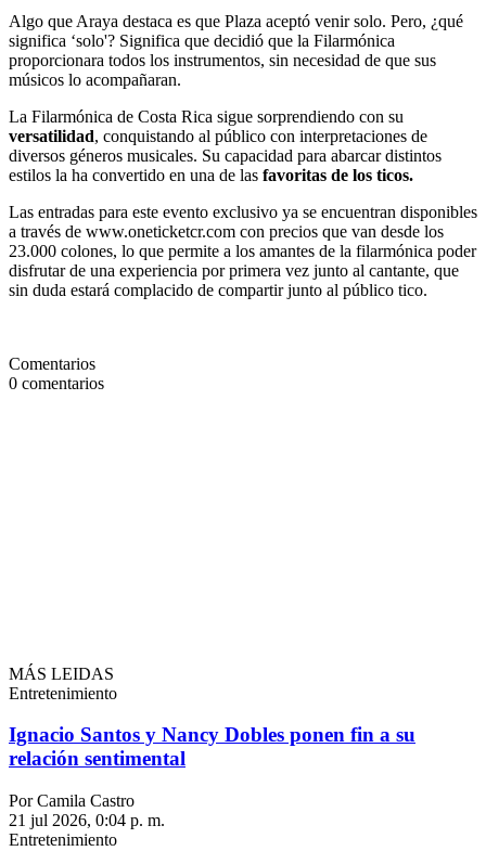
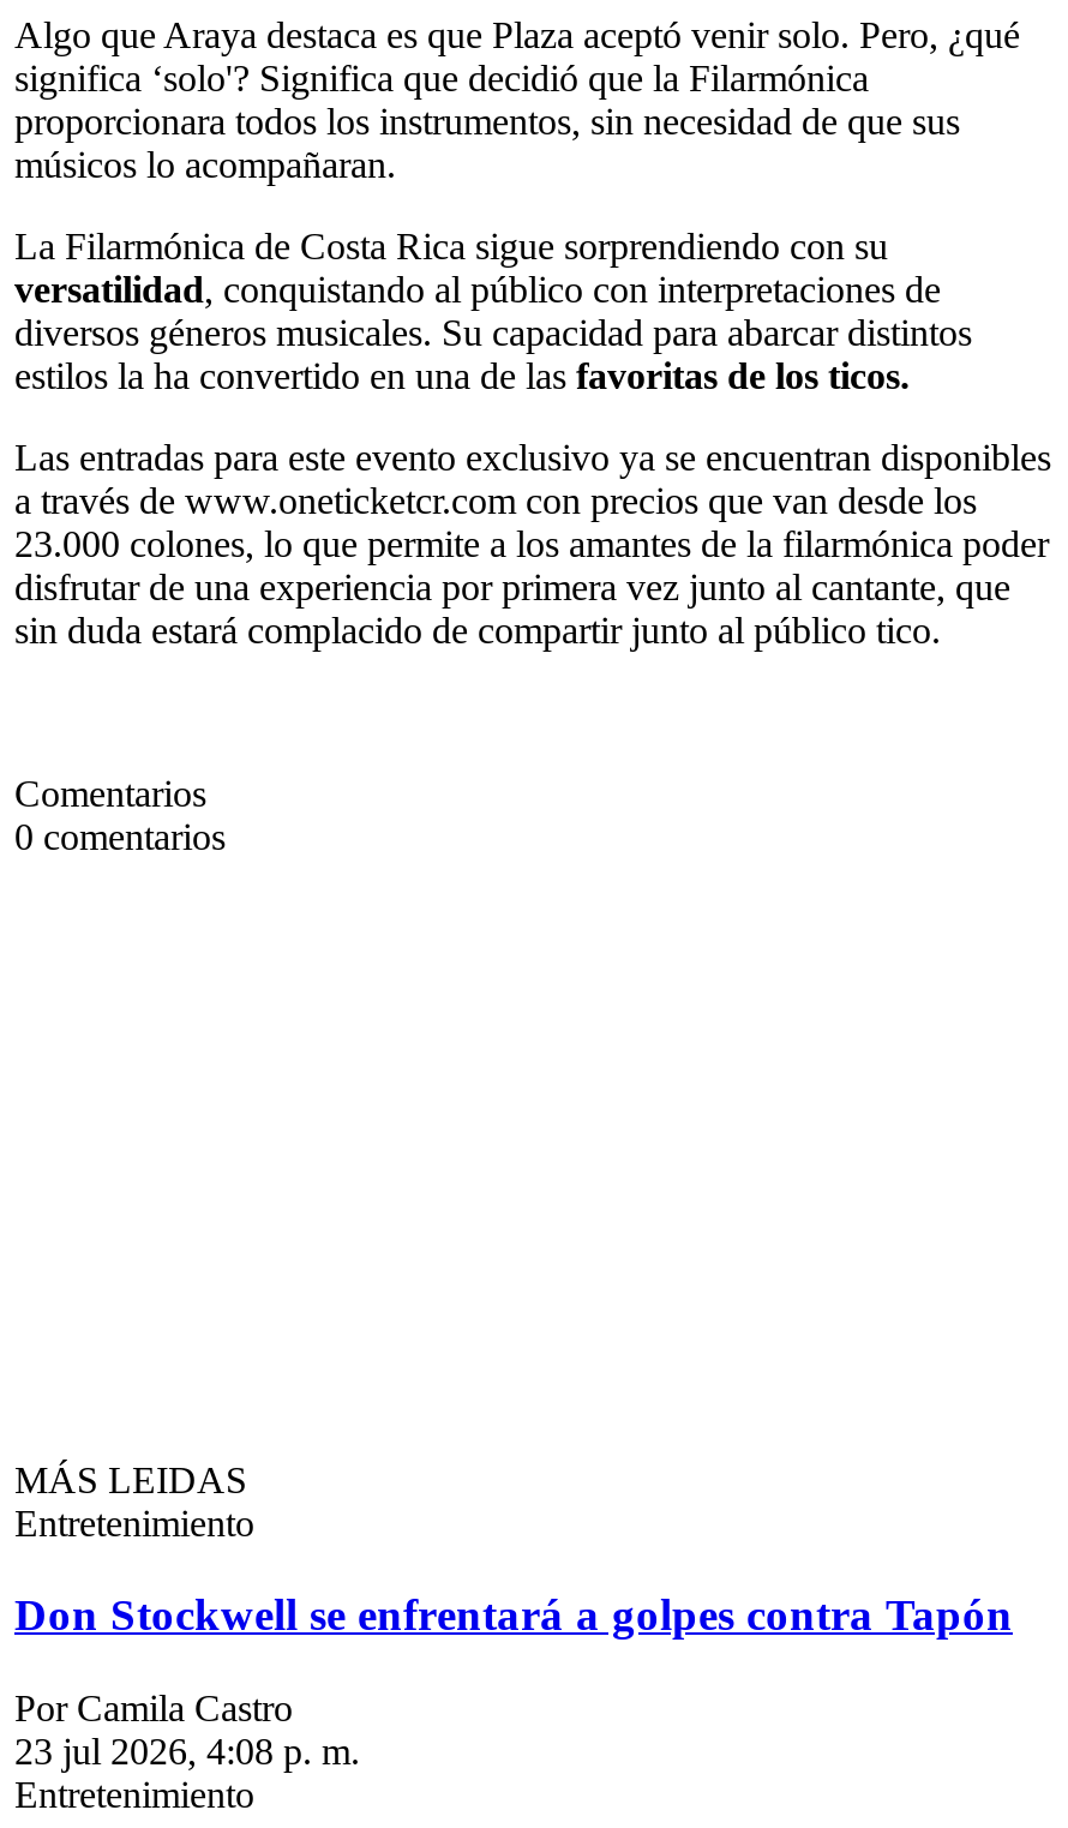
[9,724,415,770] Ignacio Santos y Nancy Dobles ponen fin a su | relación sentimental -> [14,1590,1013,1641] Don Stockwell se enfrentará a golpes contra Tapón
[9,811,165,830] 21 jul 2026, 0:04 p. m. -> [14,1731,360,1772] 23 jul 2026, 4:08 p. m.

